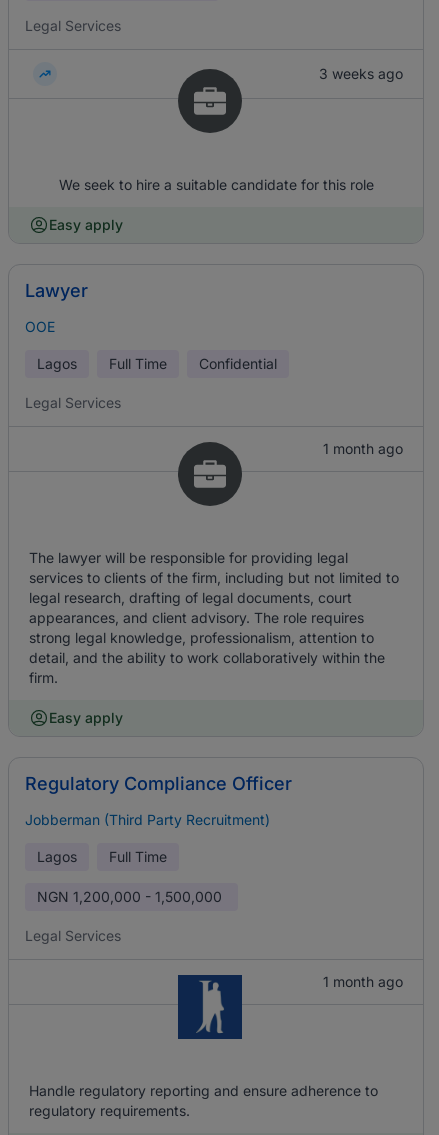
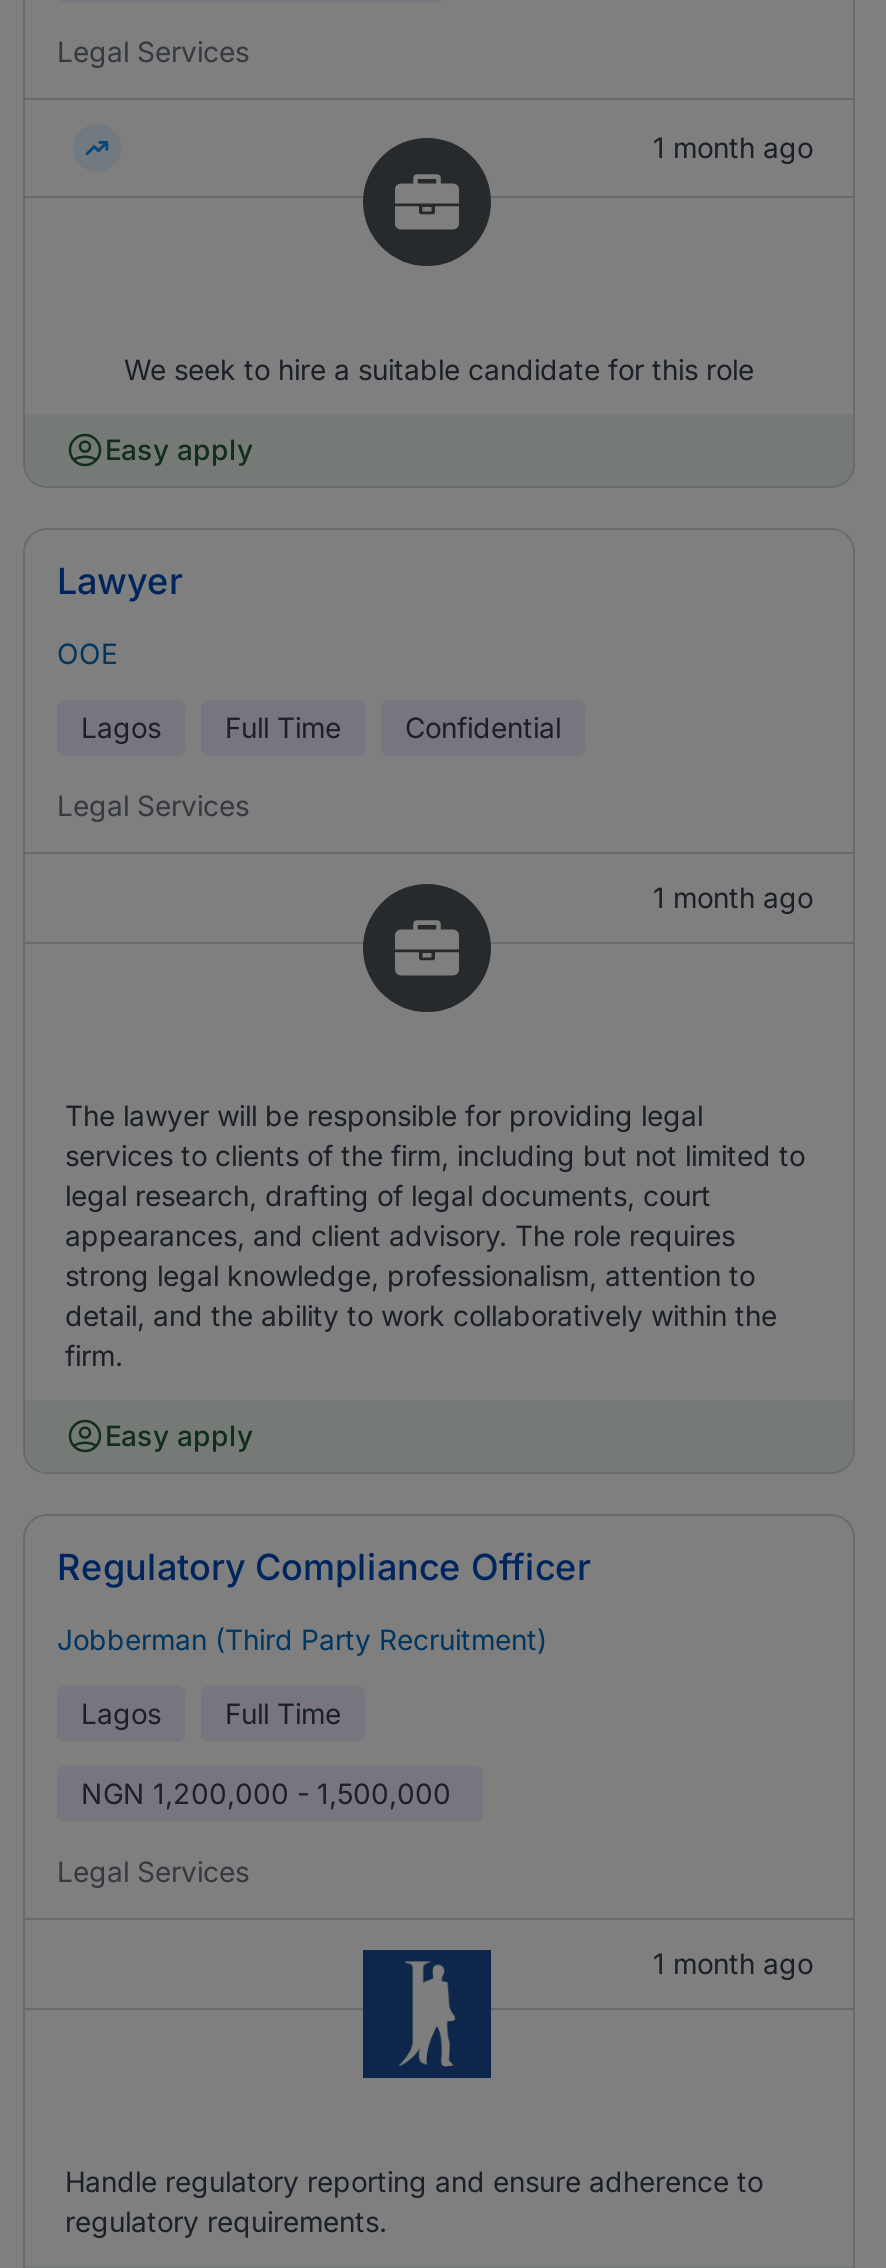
[319,65,403,82] 3 weeks ago -> [653,130,813,164] 1 month ago

